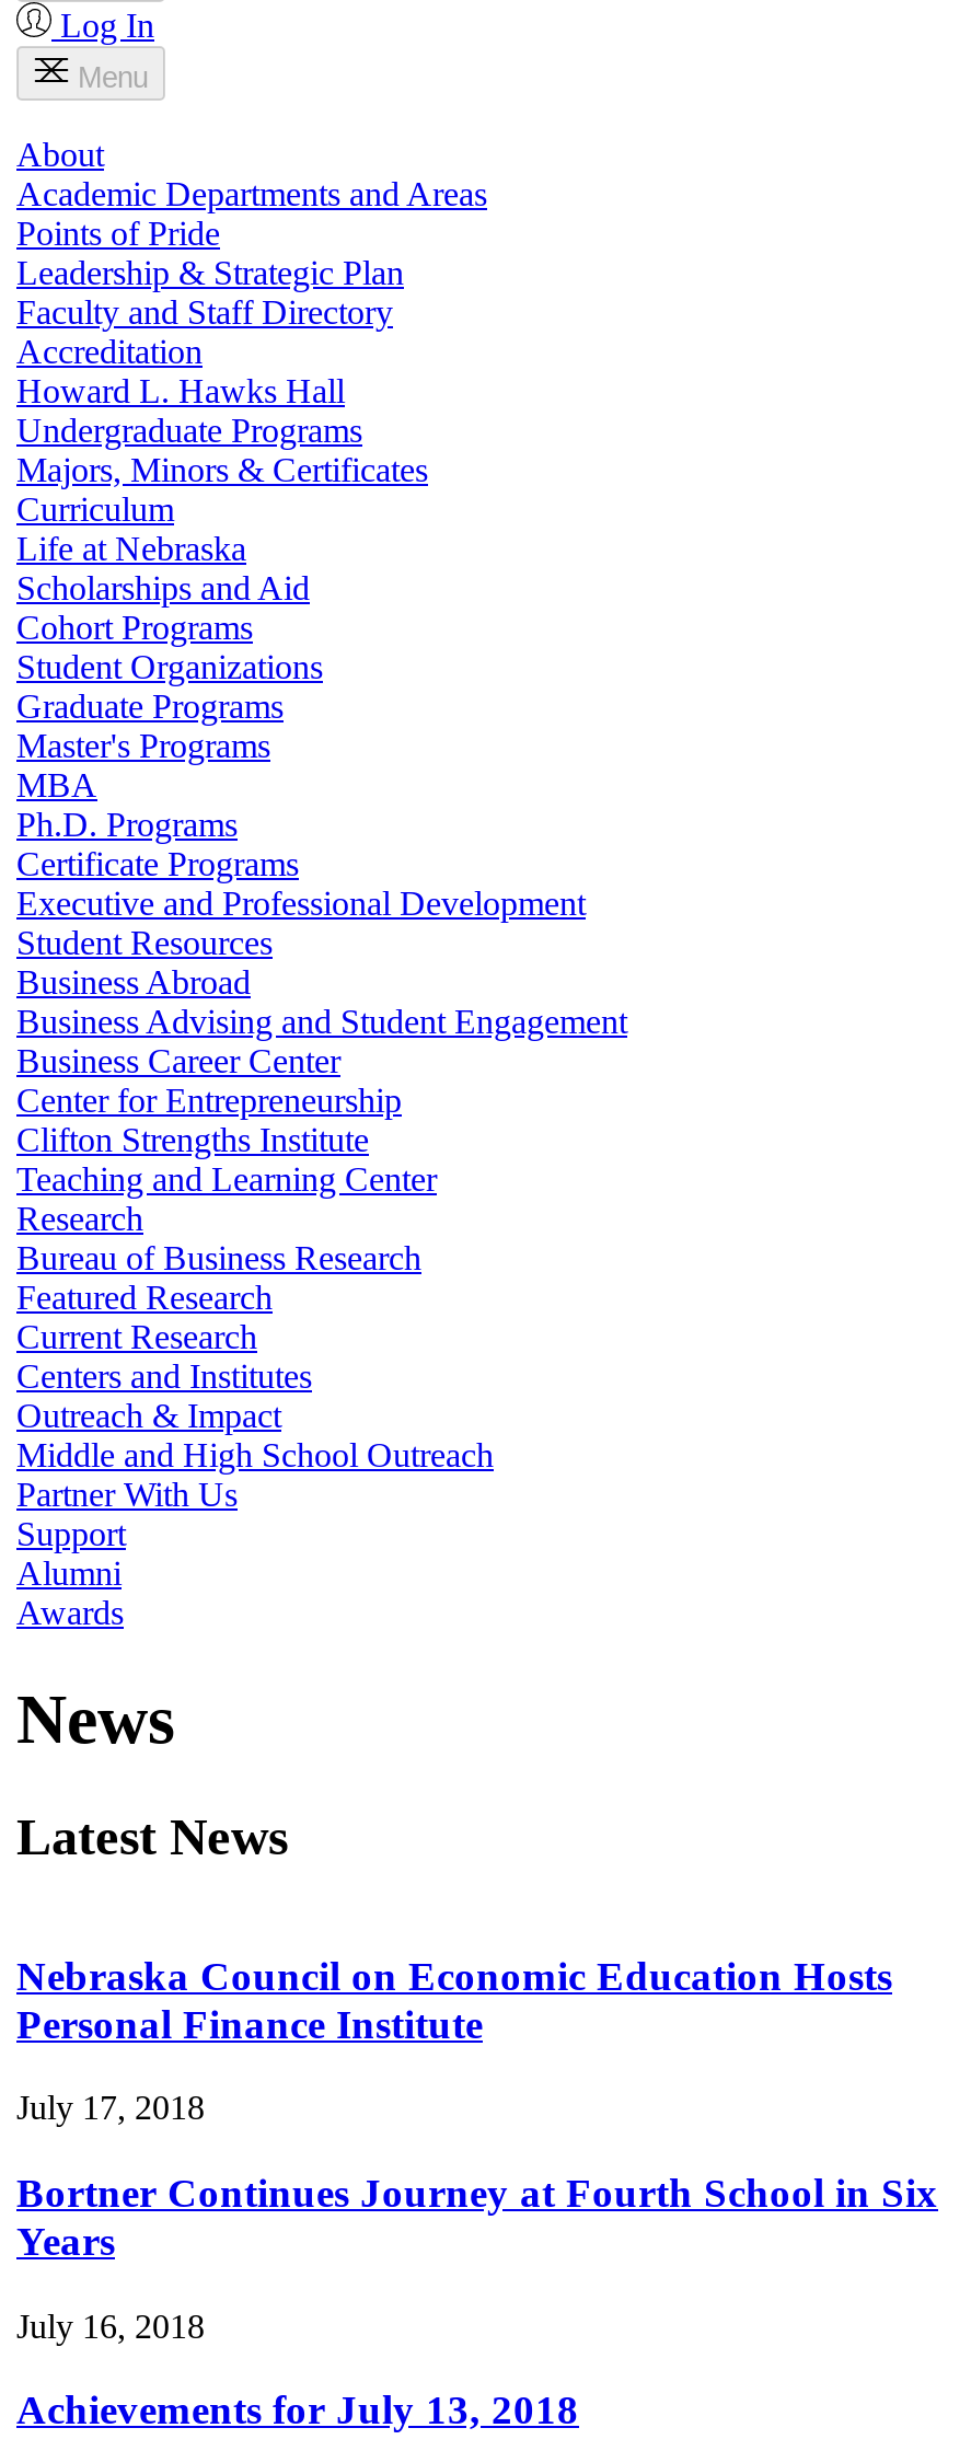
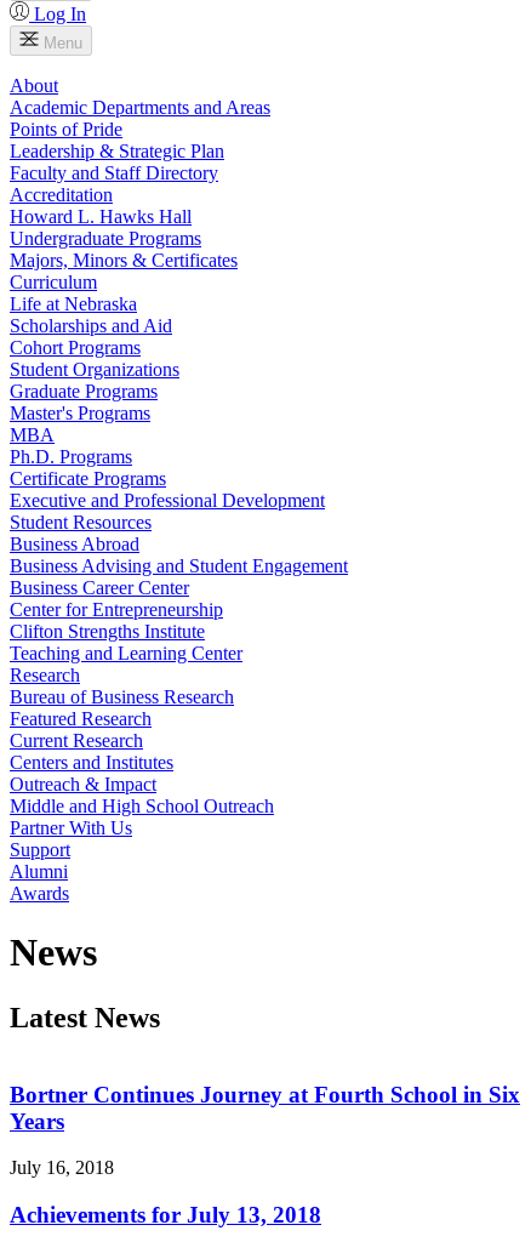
[16,1952,892,2126] Nebraska Council on Economic Education Hosts | Personal Finance Institute | July 17, 2018 -> none

